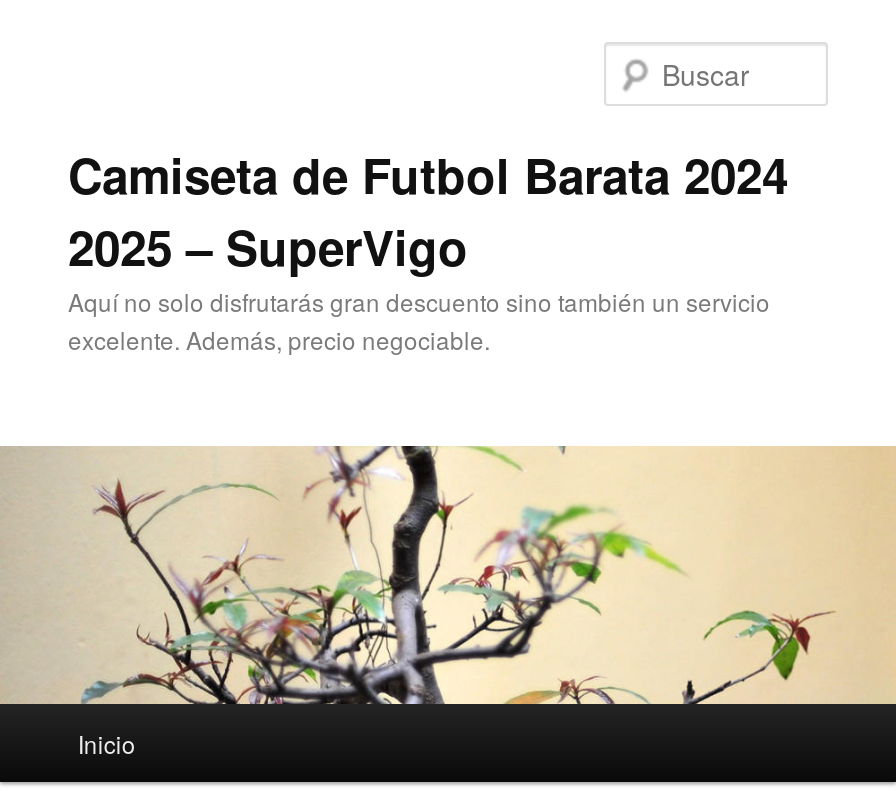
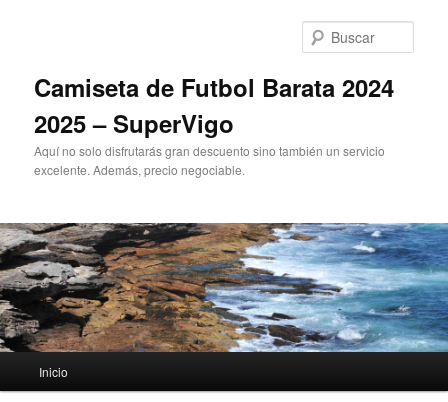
[6,444,890,706] [image] -> [3,222,445,353] [image]

